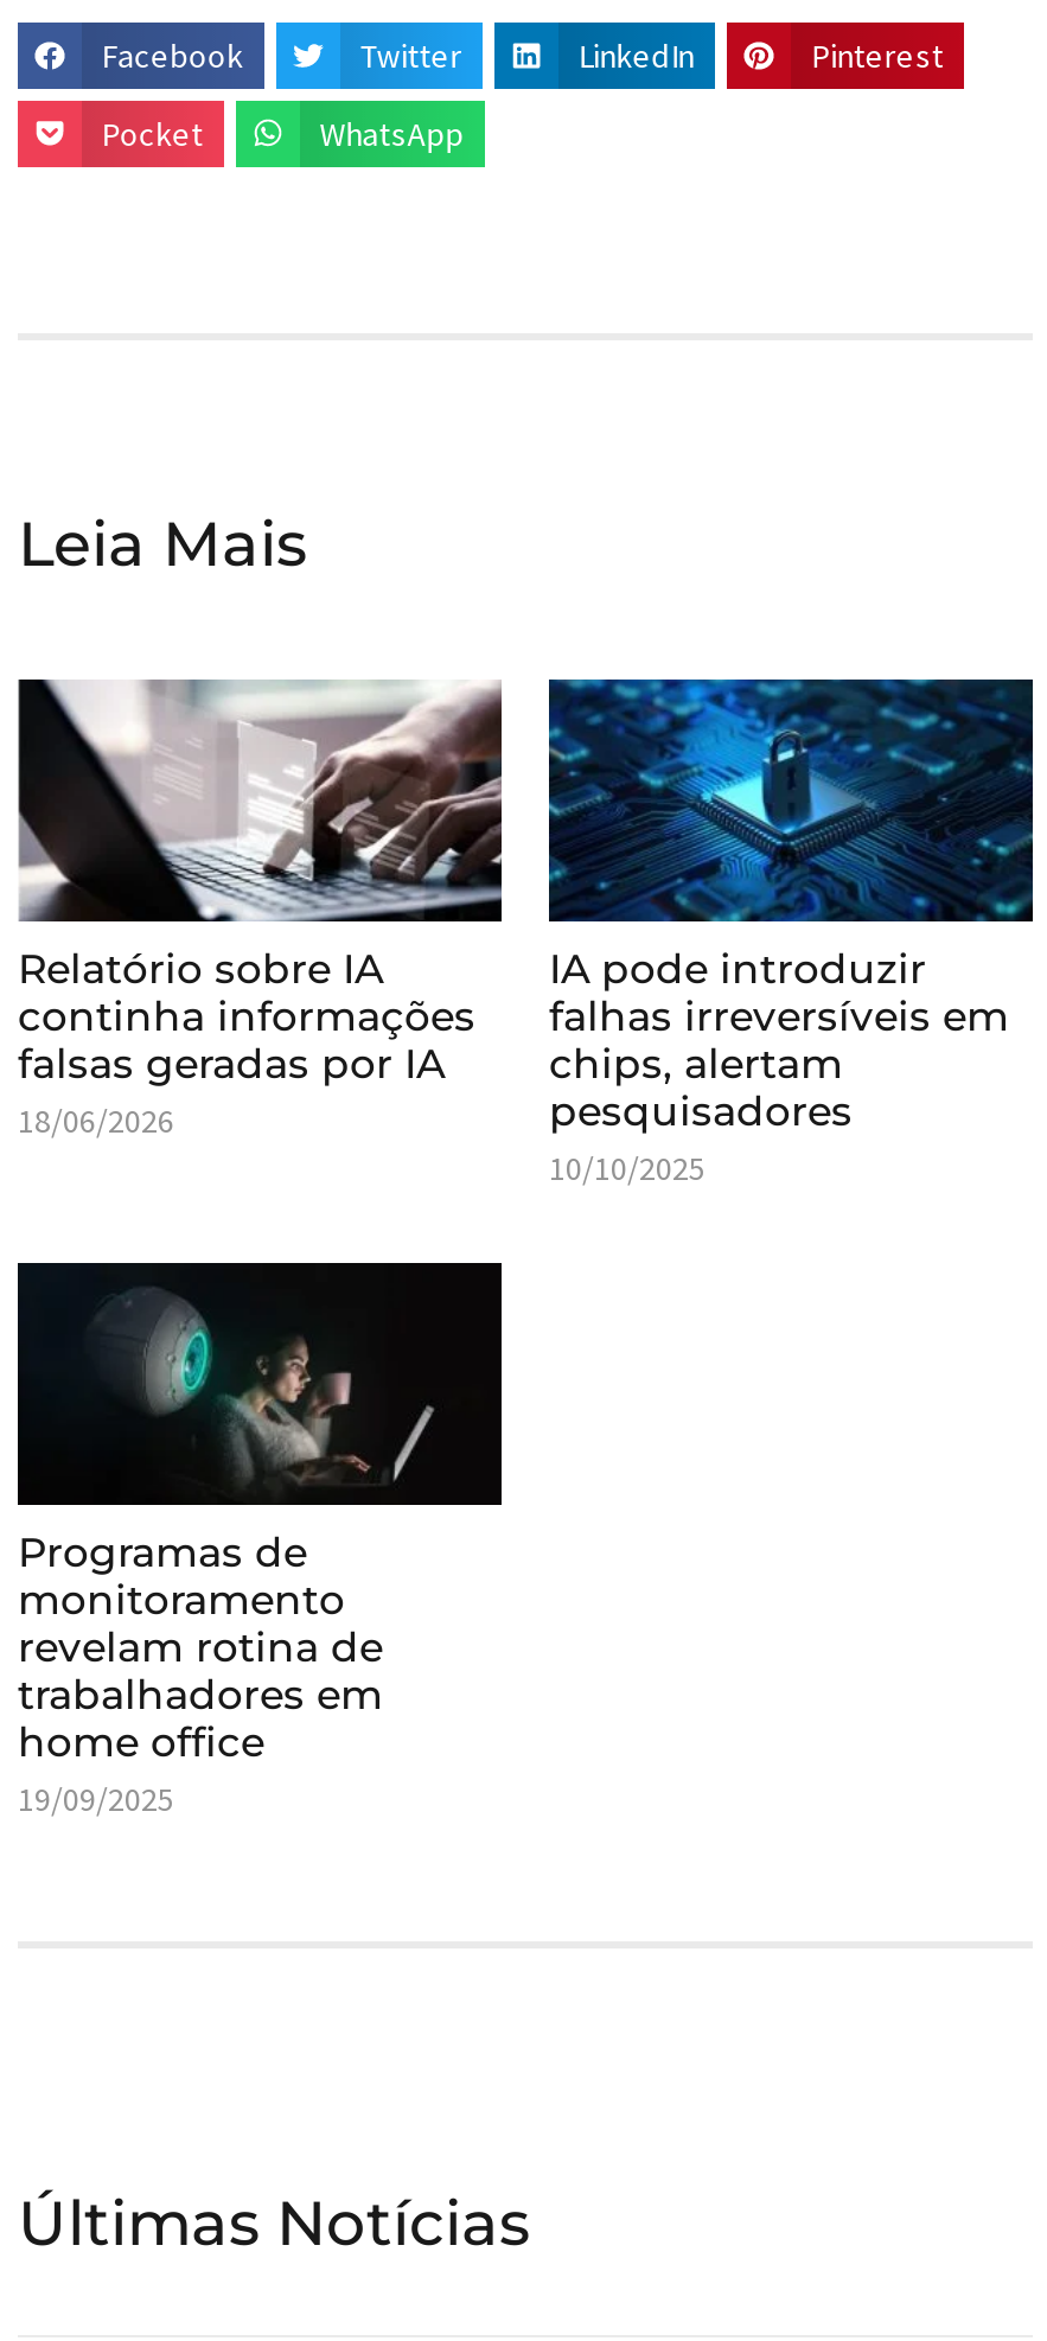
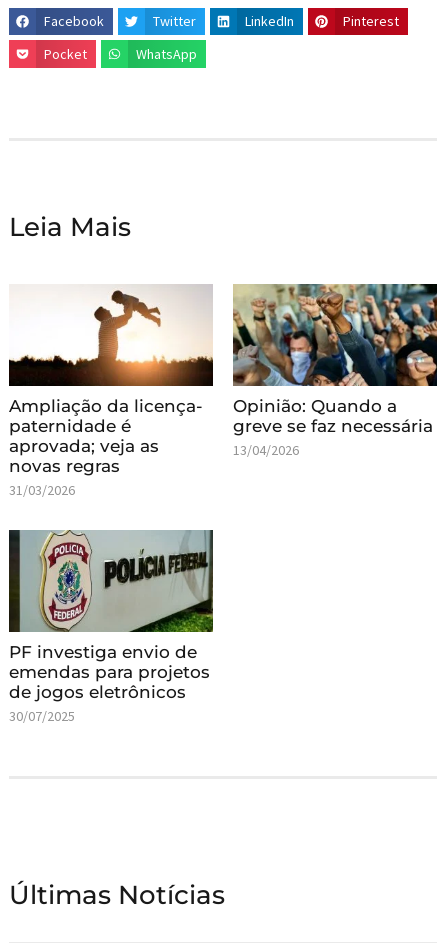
[15,677,504,1141] [image] | Relatório sobre IA | continha informações | falsas geradas por IA | 18/06/2026 -> [9,284,213,499] [image] | Ampliação da licença- | paternidade é | aprovada; veja as | novas regras | 31/03/2026
[547,677,1033,1189] [image] | IA pode introduzir | falhas irreversíveis em | chips, alertam | pesquisadores | 10/10/2025 -> [232,283,438,459] [image] | Opinião: Quando a | greve se faz necessária | 13/04/2026
[18,1261,502,1820] [image] | Programas de | monitoramento | revelam rotina de | trabalhadores em | home office | 19/09/2025 -> [9,529,214,725] [image] | PF investiga envio de | emendas para projetos | de jogos eletrônicos | 30/07/2025

